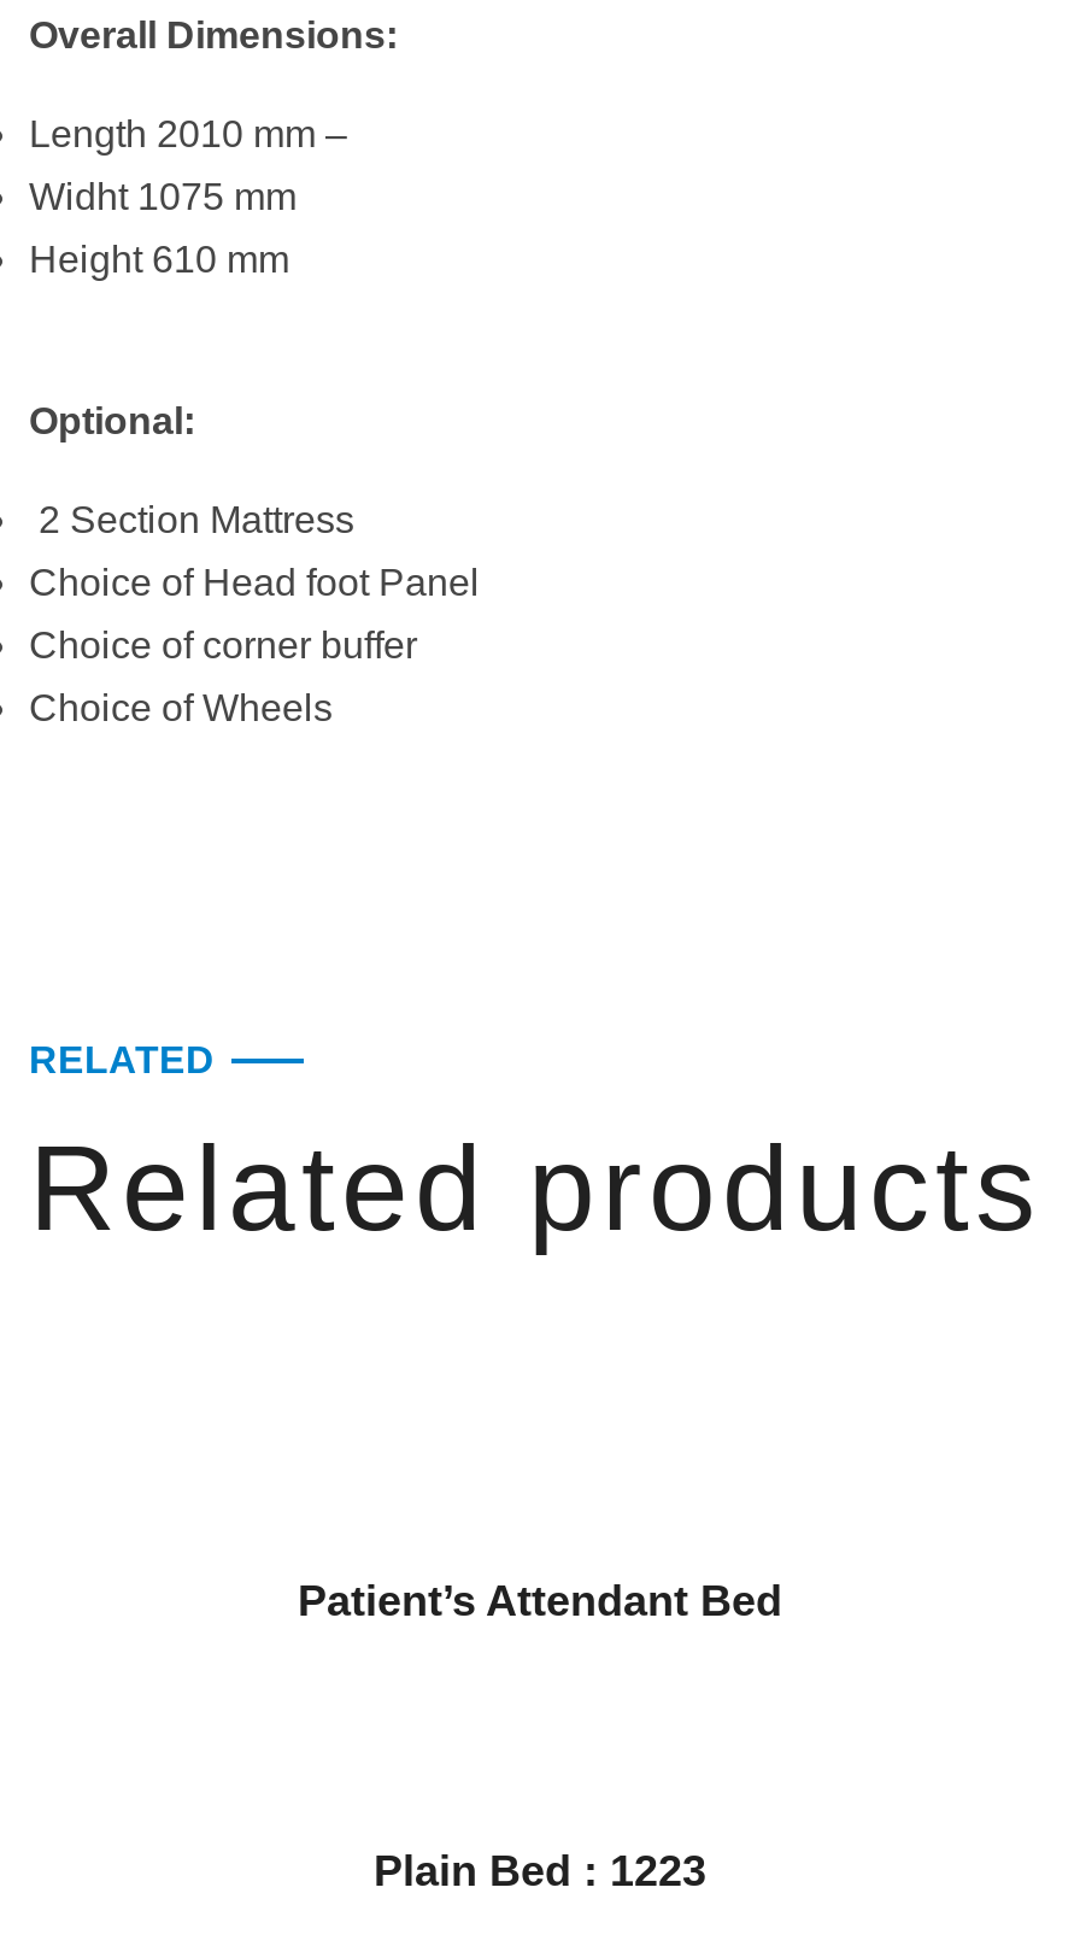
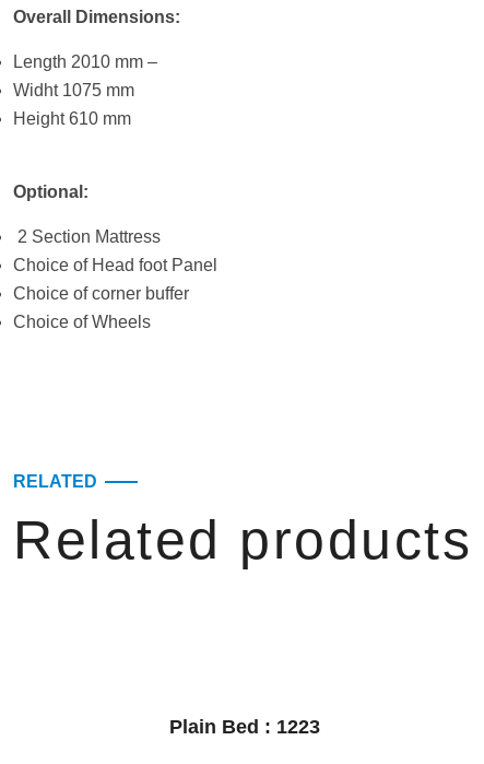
[298,1577,782,1625] Patient’s Attendant Bed -> none

